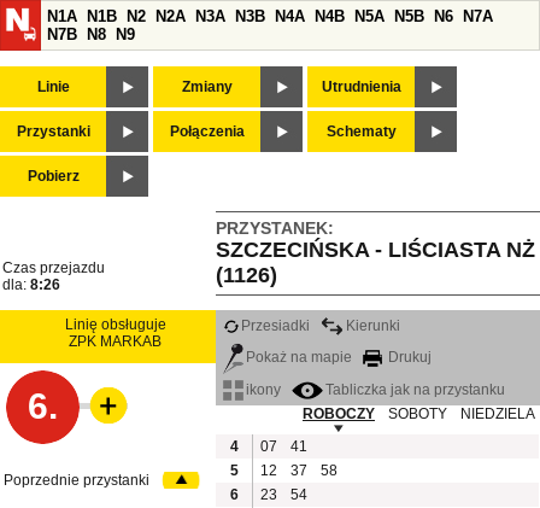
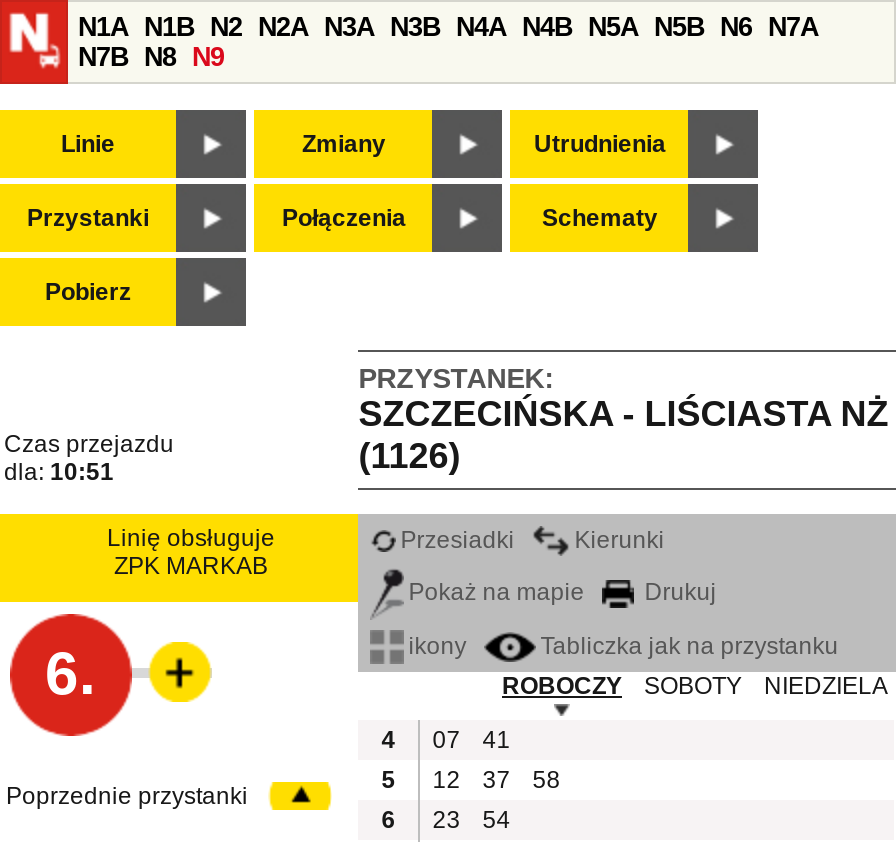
[2,276,60,293] dla: 8:26 -> [4,458,114,486] dla: 10:51

